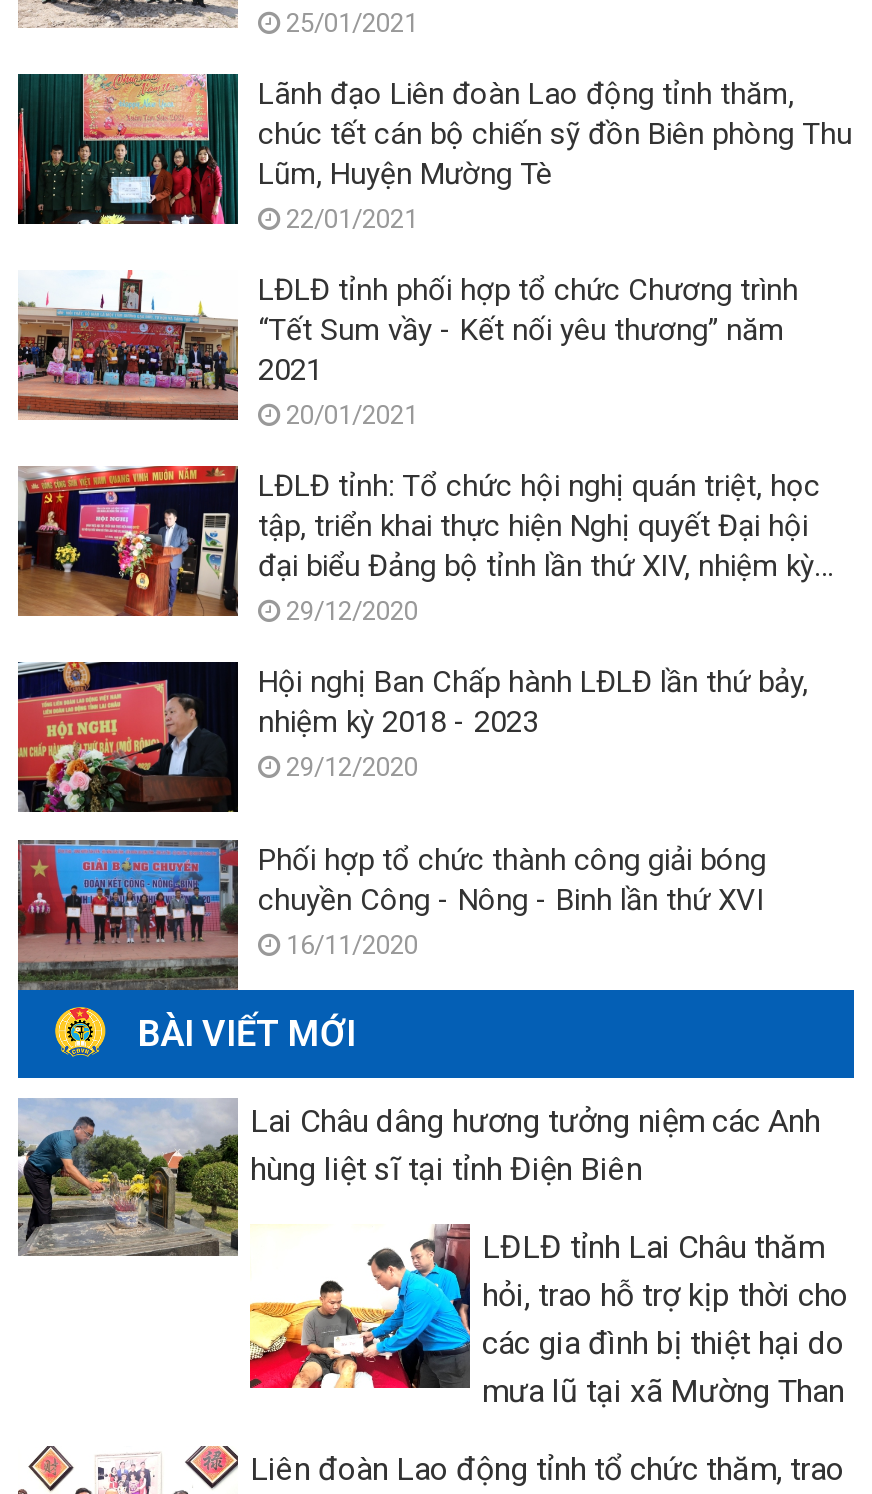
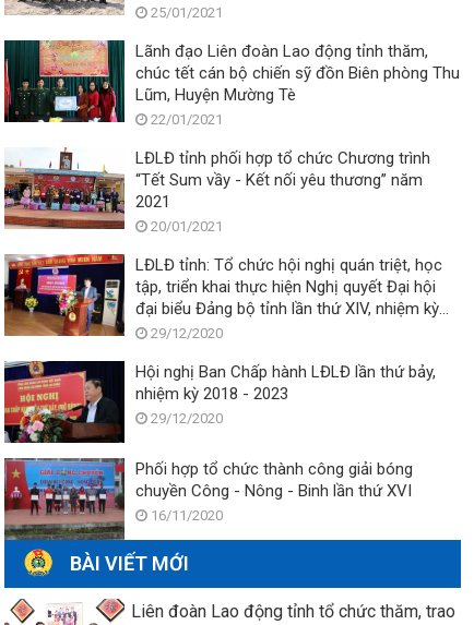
[18,1098,848,1426] [image] | Lai Châu dâng hương tưởng niệm các Anh | hùng liệt sĩ tại tỉnh Điện Biên | LĐLĐ tỉnh Lai Châu thăm | hỏi, trao hỗ trợ kịp thời cho | các gia đình bị thiệt hại do | mưa lũ tại xã Mường Than -> none

